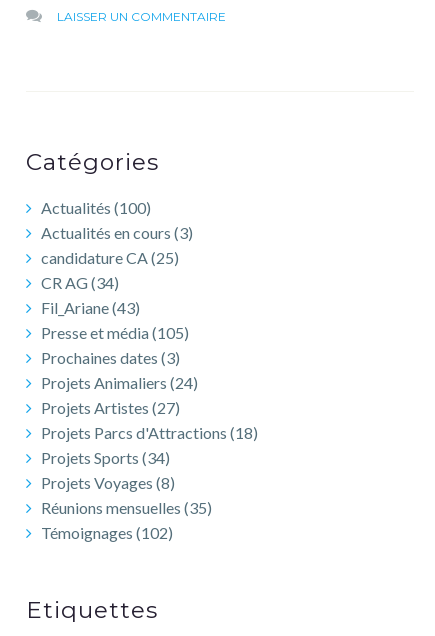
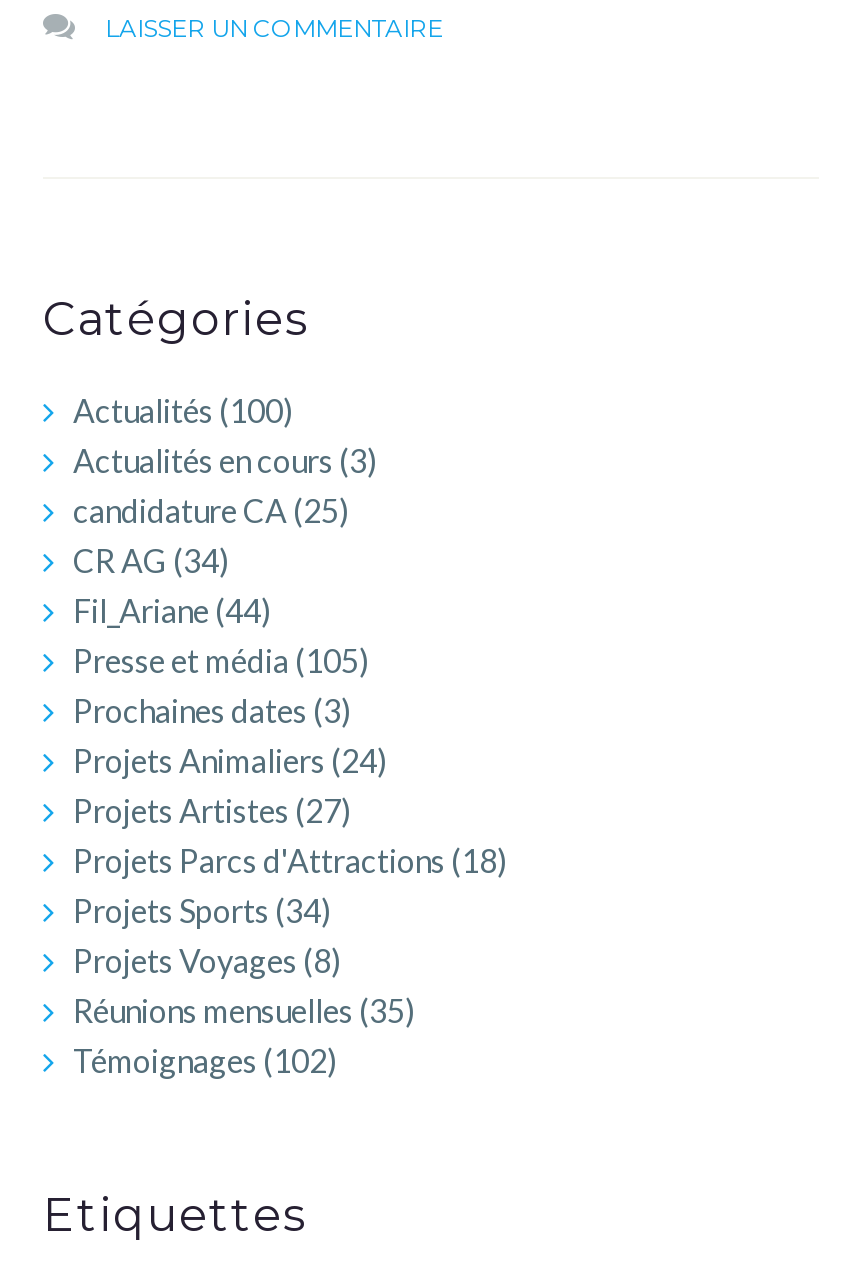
[41,298,140,317] Fil_Ariane (43) -> [73,592,271,630] Fil_Ariane (44)

